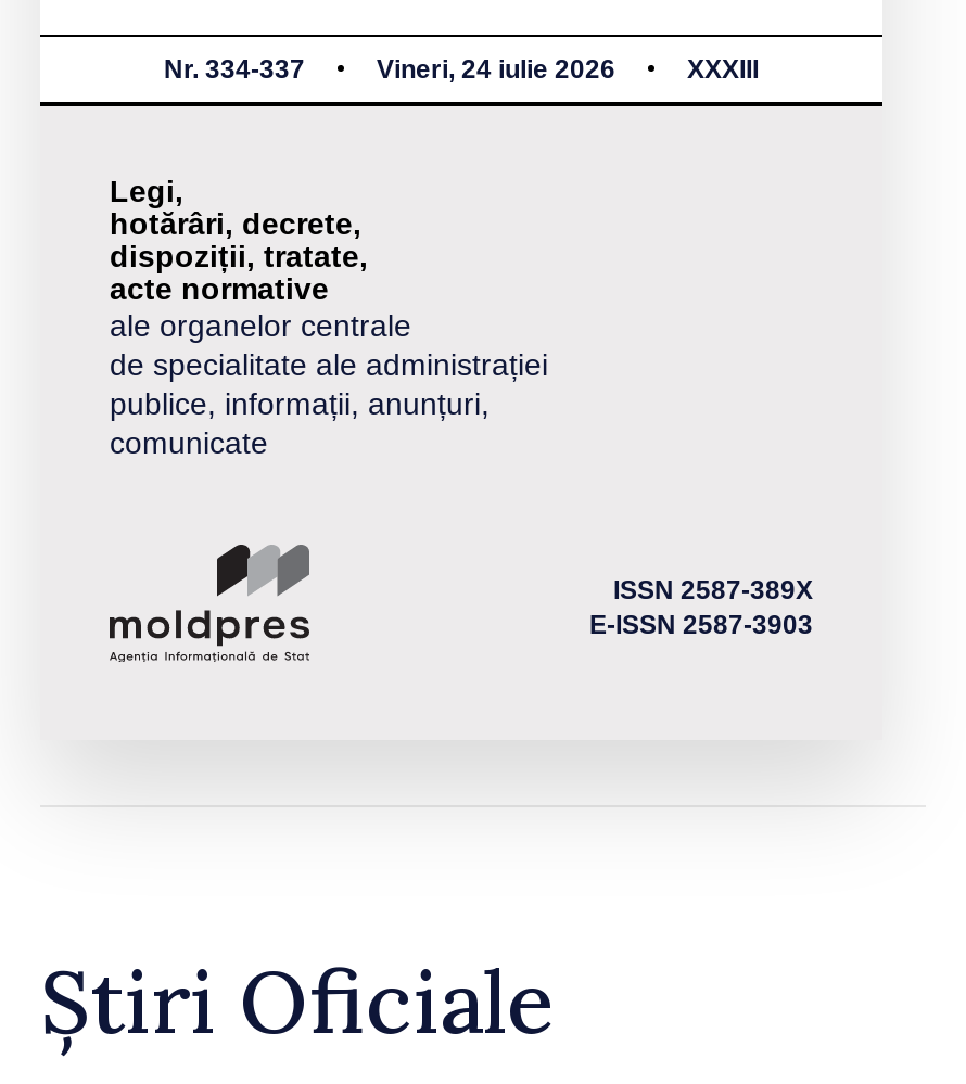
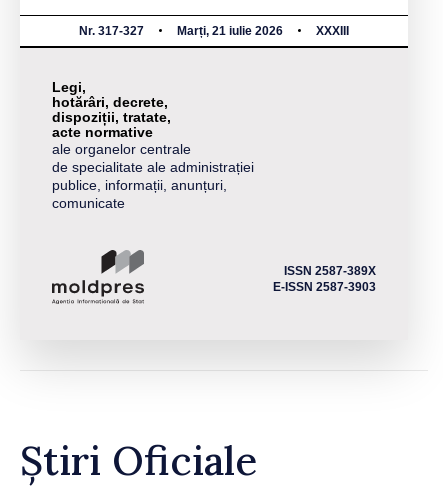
[164,54,615,84] Nr. 334-337 | Vineri, 24 iulie 2026 -> [79,24,283,38] Nr. 317-327 | Marți, 21 iulie 2026

